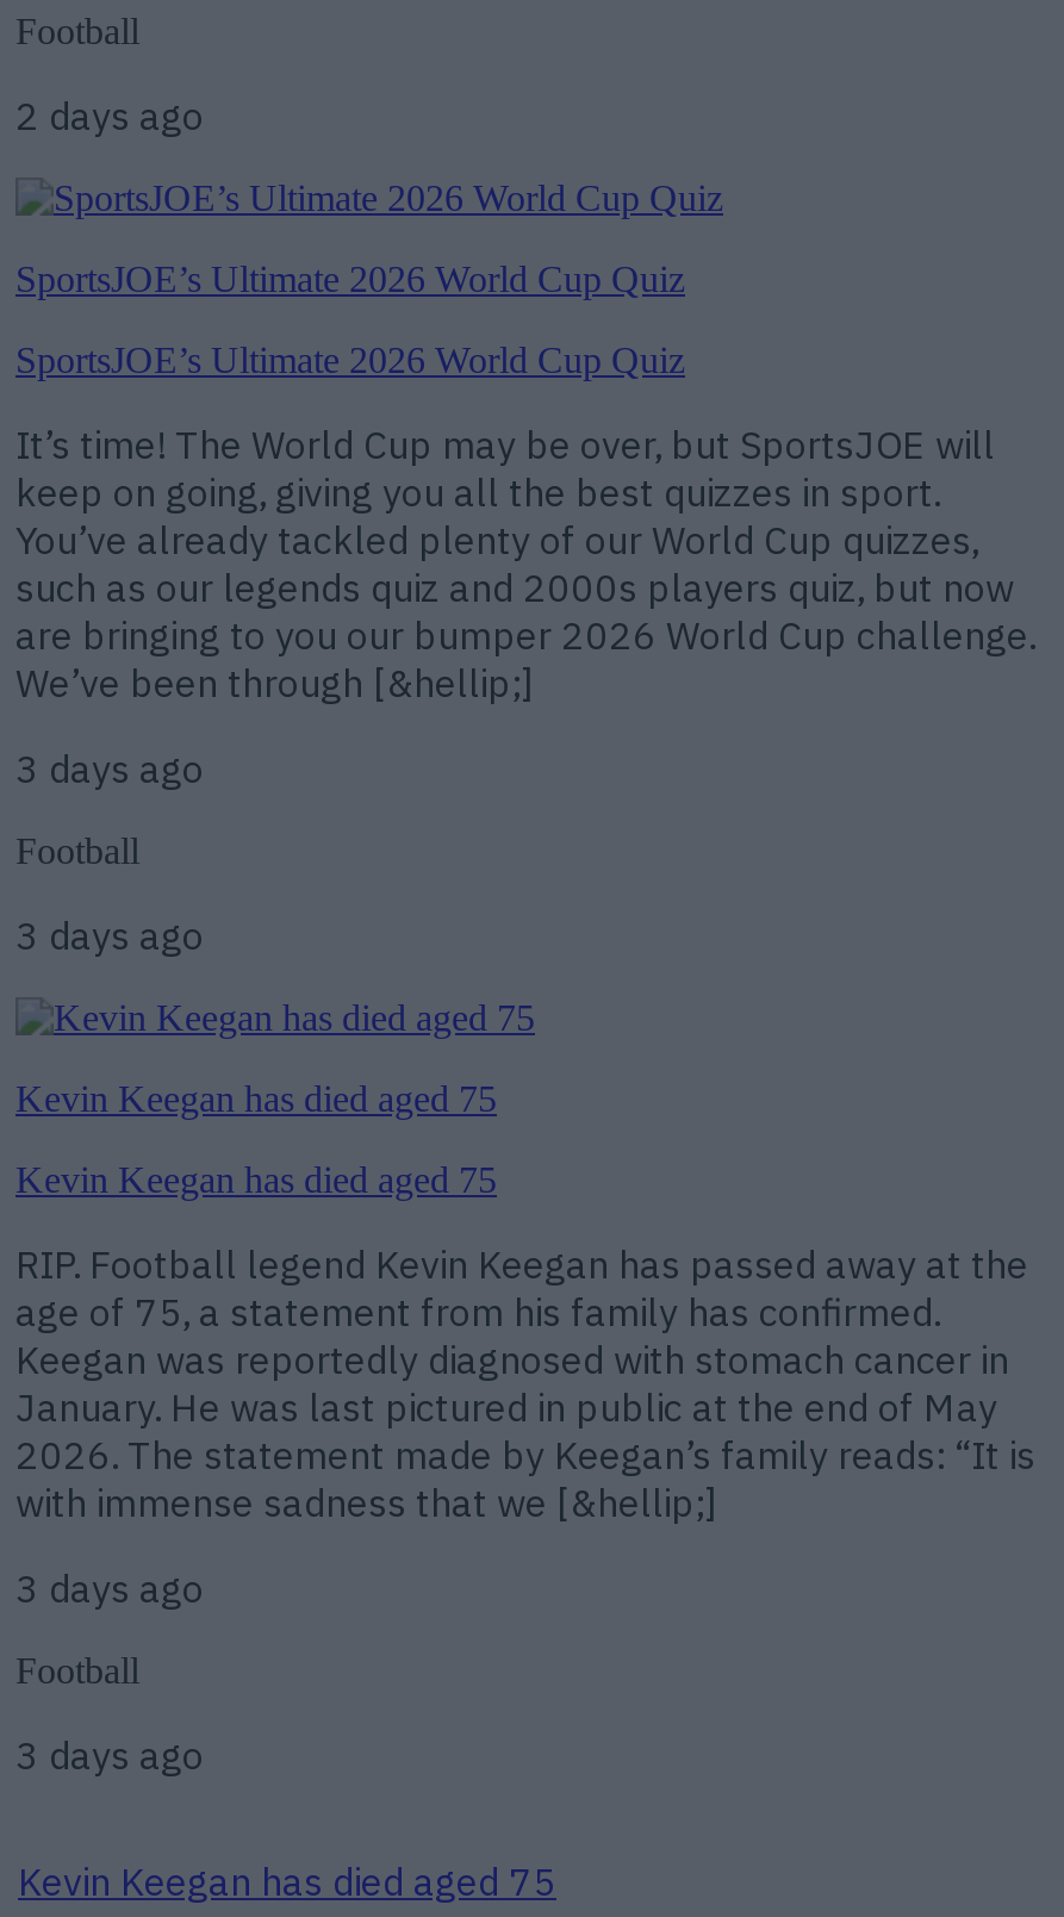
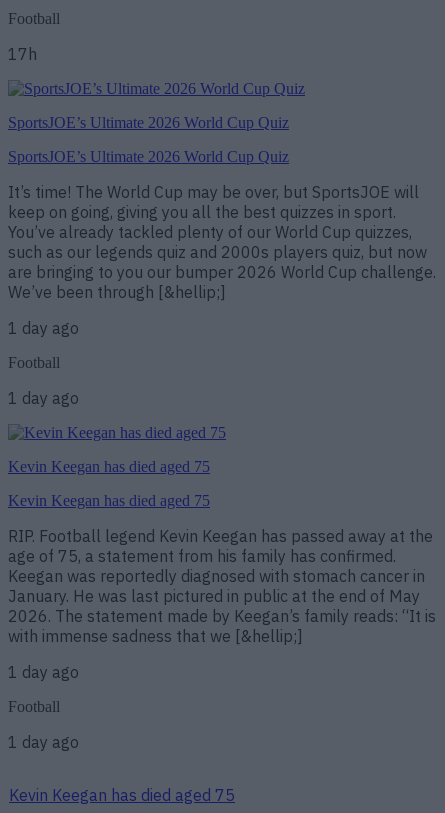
[15,92,204,139] 2 days ago -> [8,44,37,64] 17h
[15,745,204,792] 3 days ago -> [8,318,79,338] 1 day ago
[15,911,204,959] 3 days ago -> [8,388,79,408] 1 day ago
[15,1564,204,1612] 3 days ago -> [8,662,79,682] 1 day ago
[15,1731,204,1779] 3 days ago -> [8,732,79,752] 1 day ago

